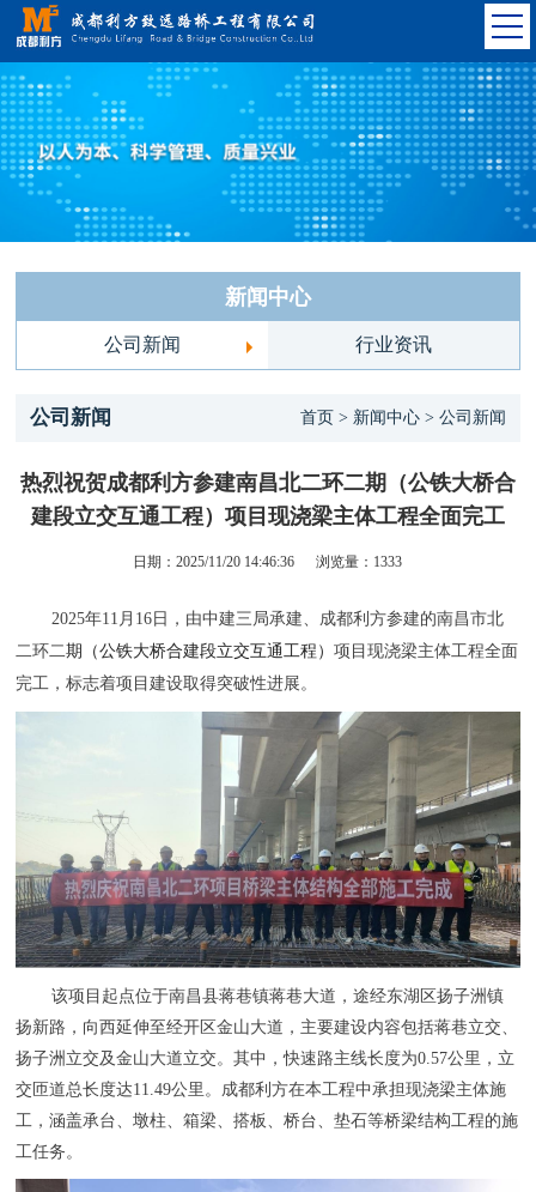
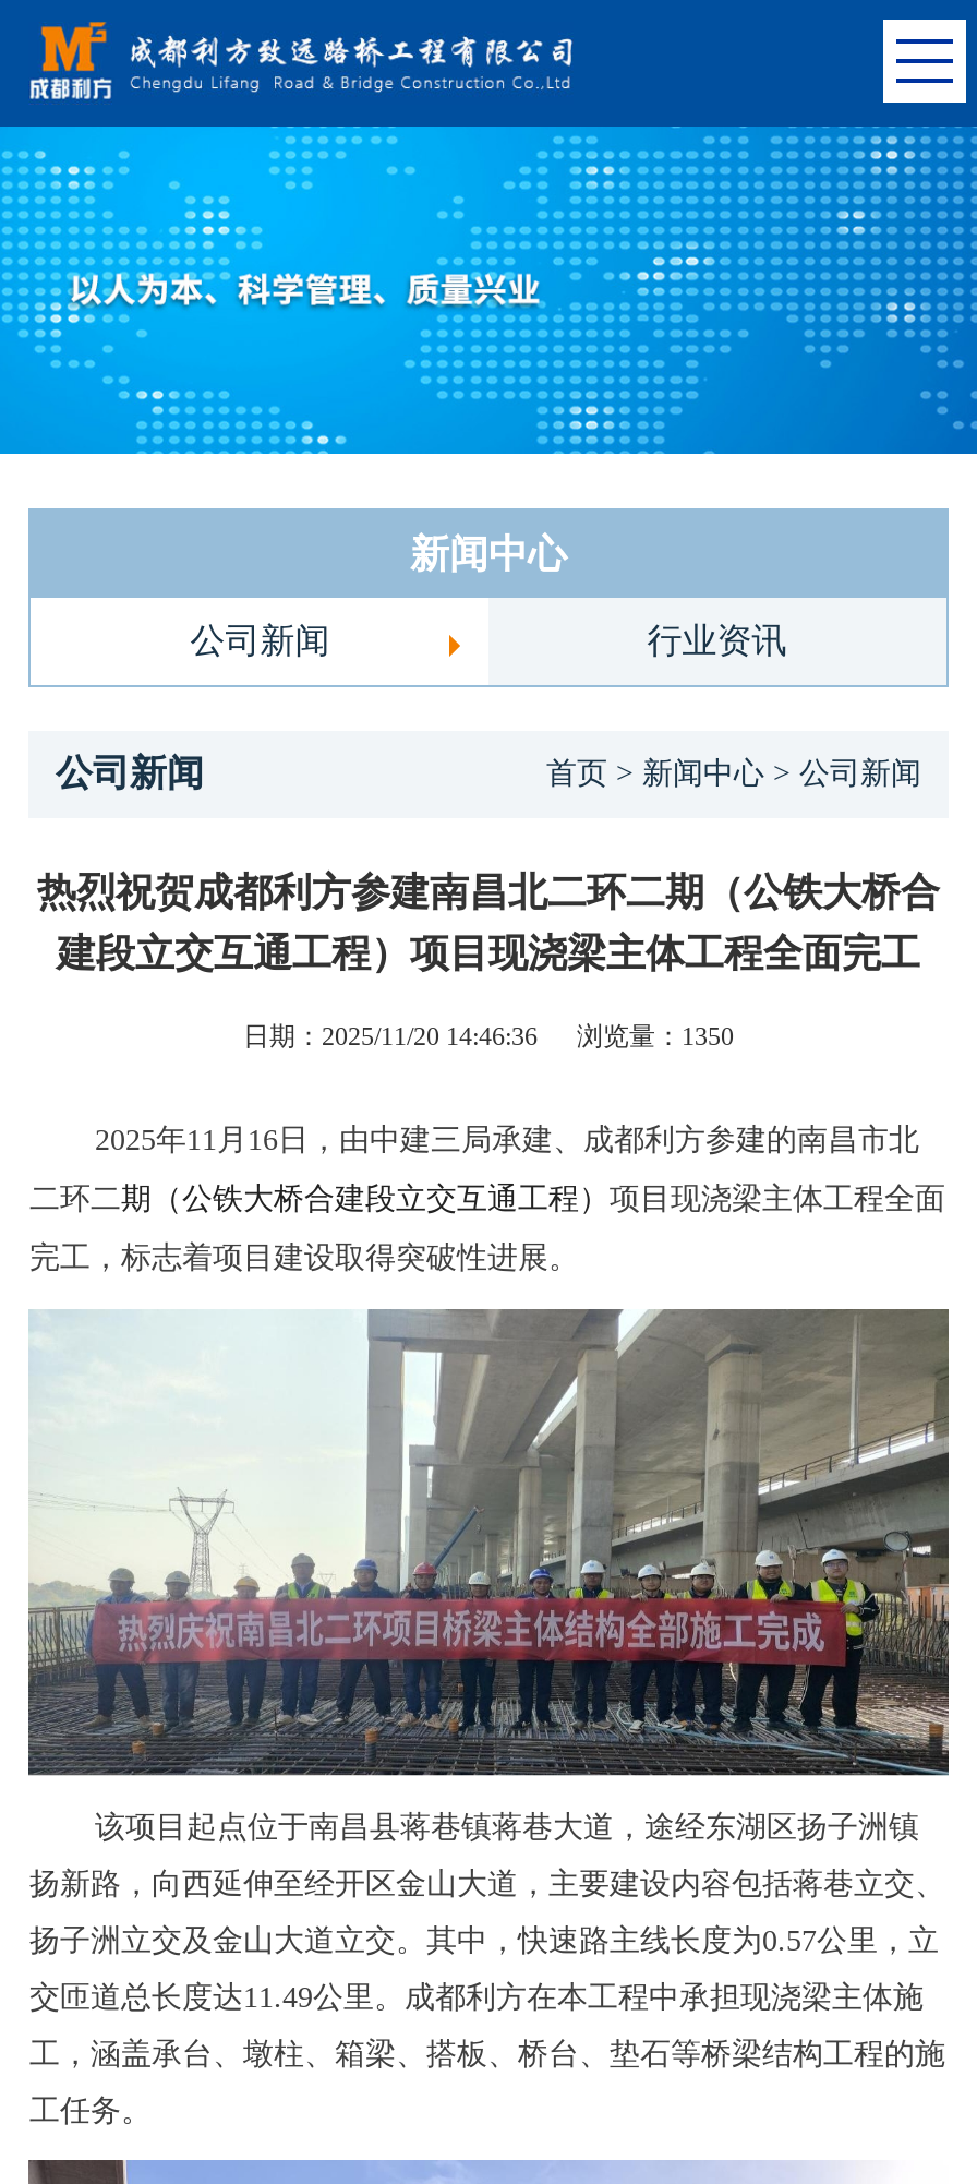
[133,553,403,570] 日期：2025/11/20 14:46:36 浏览量：1333 -> [243,1021,734,1051] 日期：2025/11/20 14:46:36 浏览量：1350

